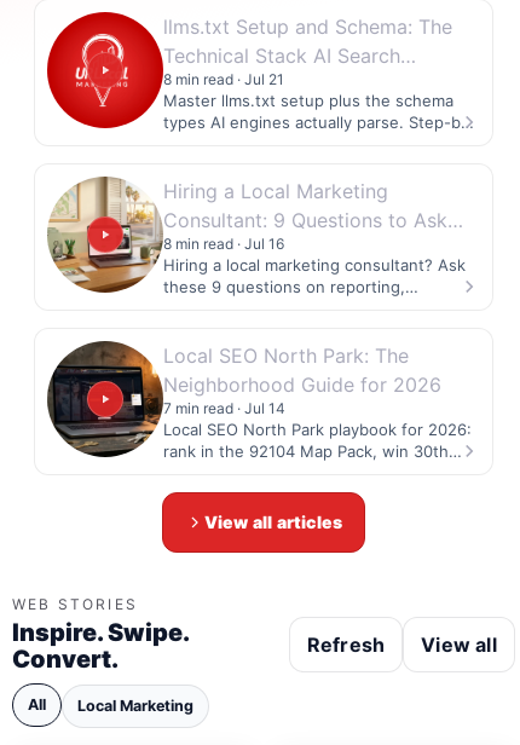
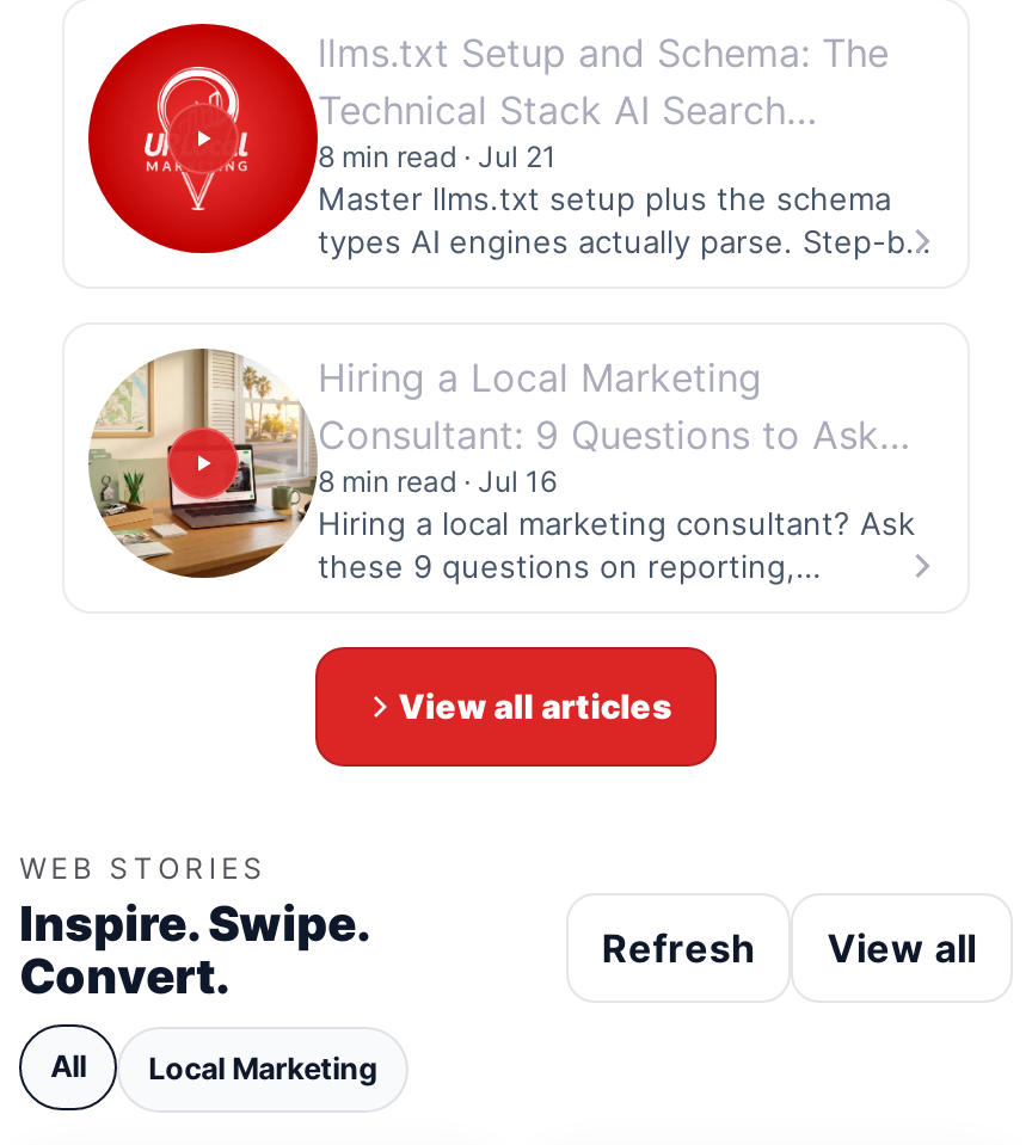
[47,341,472,461] [image] | Local SEO North Park: The | Neighborhood Guide for 2026 | 7 min read · Jul 14 | Local SEO North Park playbook for 2026: | rank in the 92104 Map Pack, win 30th… -> none

